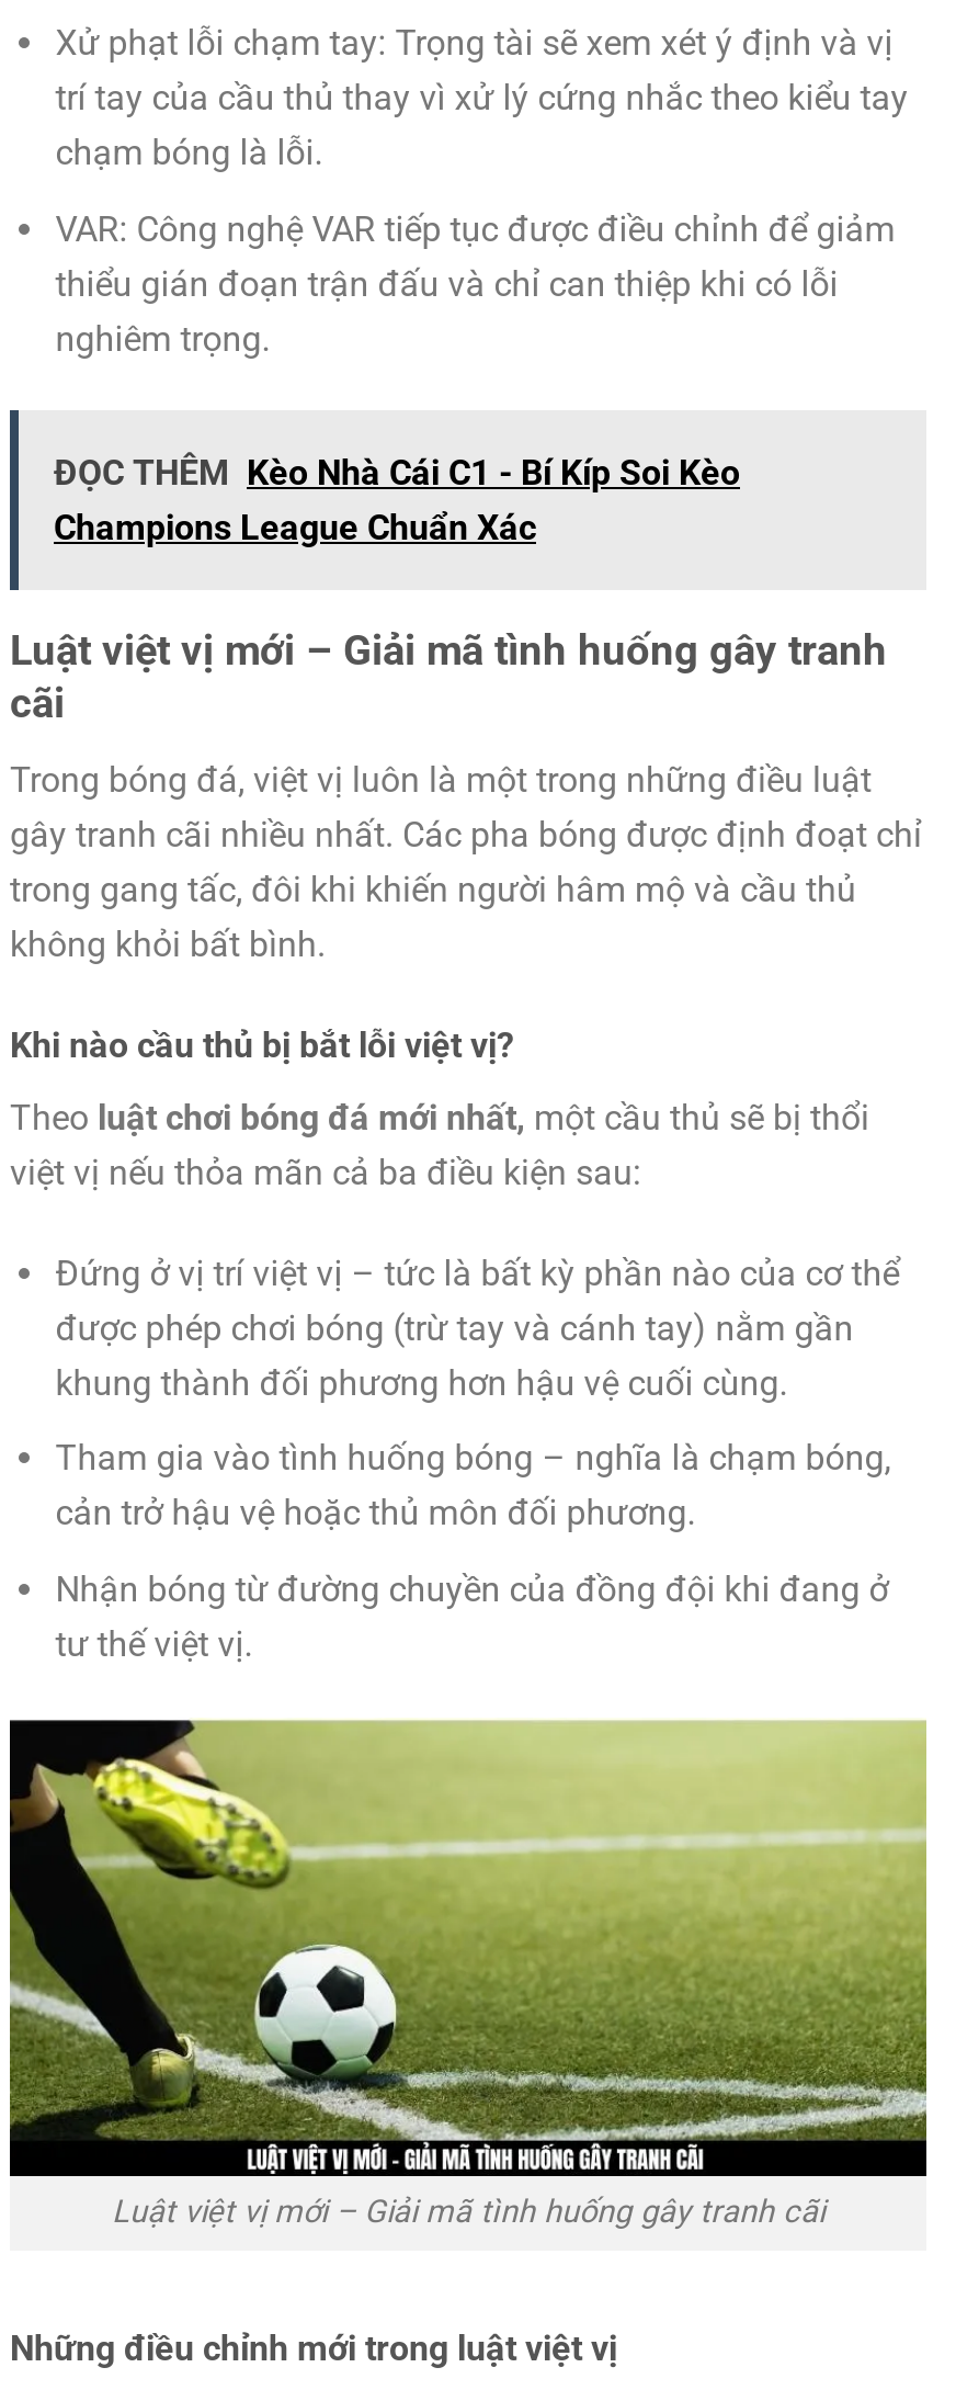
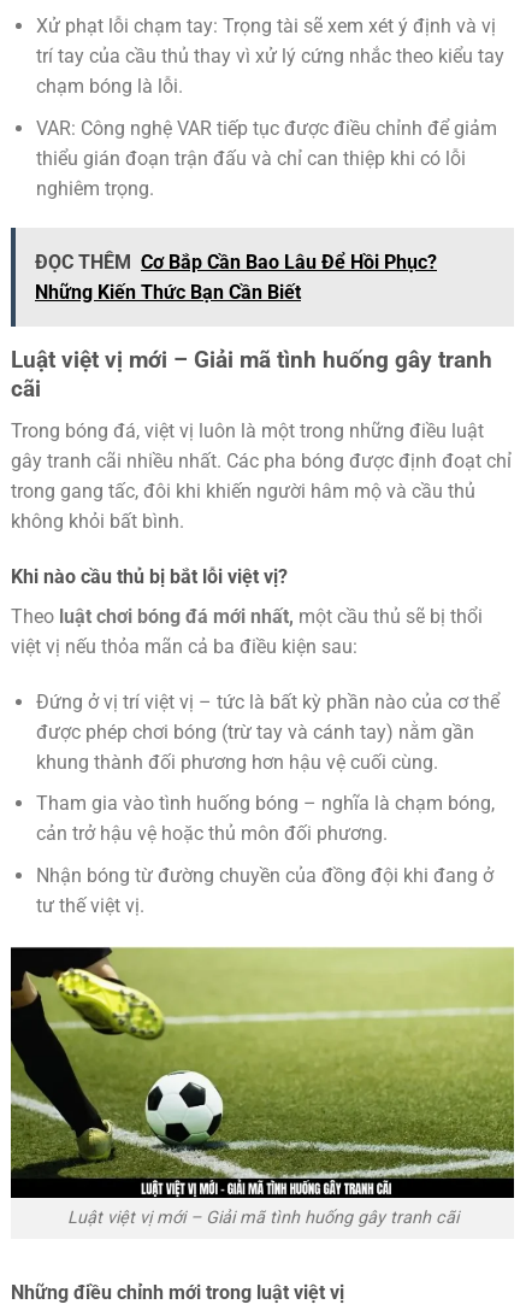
[54,453,740,549] ĐỌC THÊM Kèo Nhà Cái C1 - Bí Kíp Soi Kèo | Champions League Chuẩn Xác -> [35,251,437,304] ĐỌC THÊM Cơ Bắp Cần Bao Lâu Để Hồi Phục? | Những Kiến Thức Bạn Cần Biết

